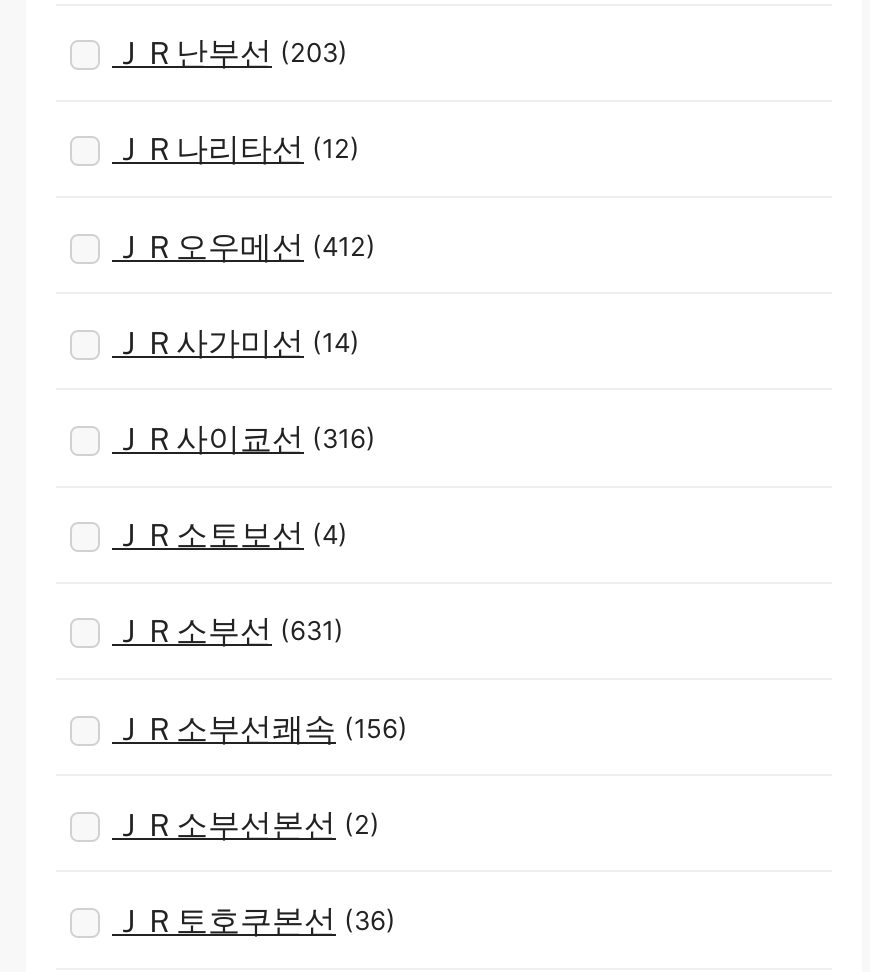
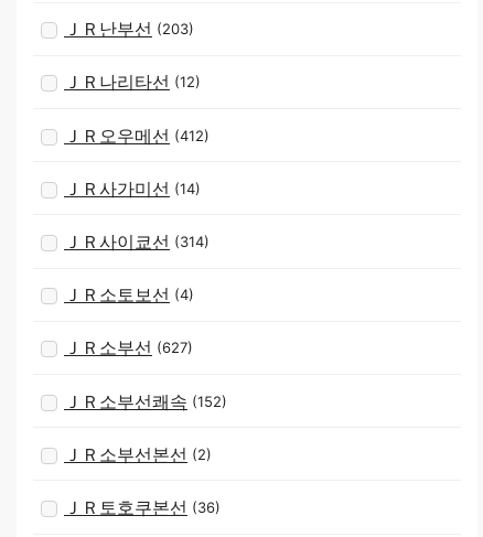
[112,418,376,458] ＪＲ사이쿄선 (316) -> [64,230,210,253] ＪＲ사이쿄선 (314)
[112,611,344,651] ＪＲ소부선 (631) -> [64,337,193,359] ＪＲ소부선 (627)
[112,707,408,747] ＪＲ소부선쾌속 (156) -> [64,390,227,412] ＪＲ소부선쾌속 (152)

